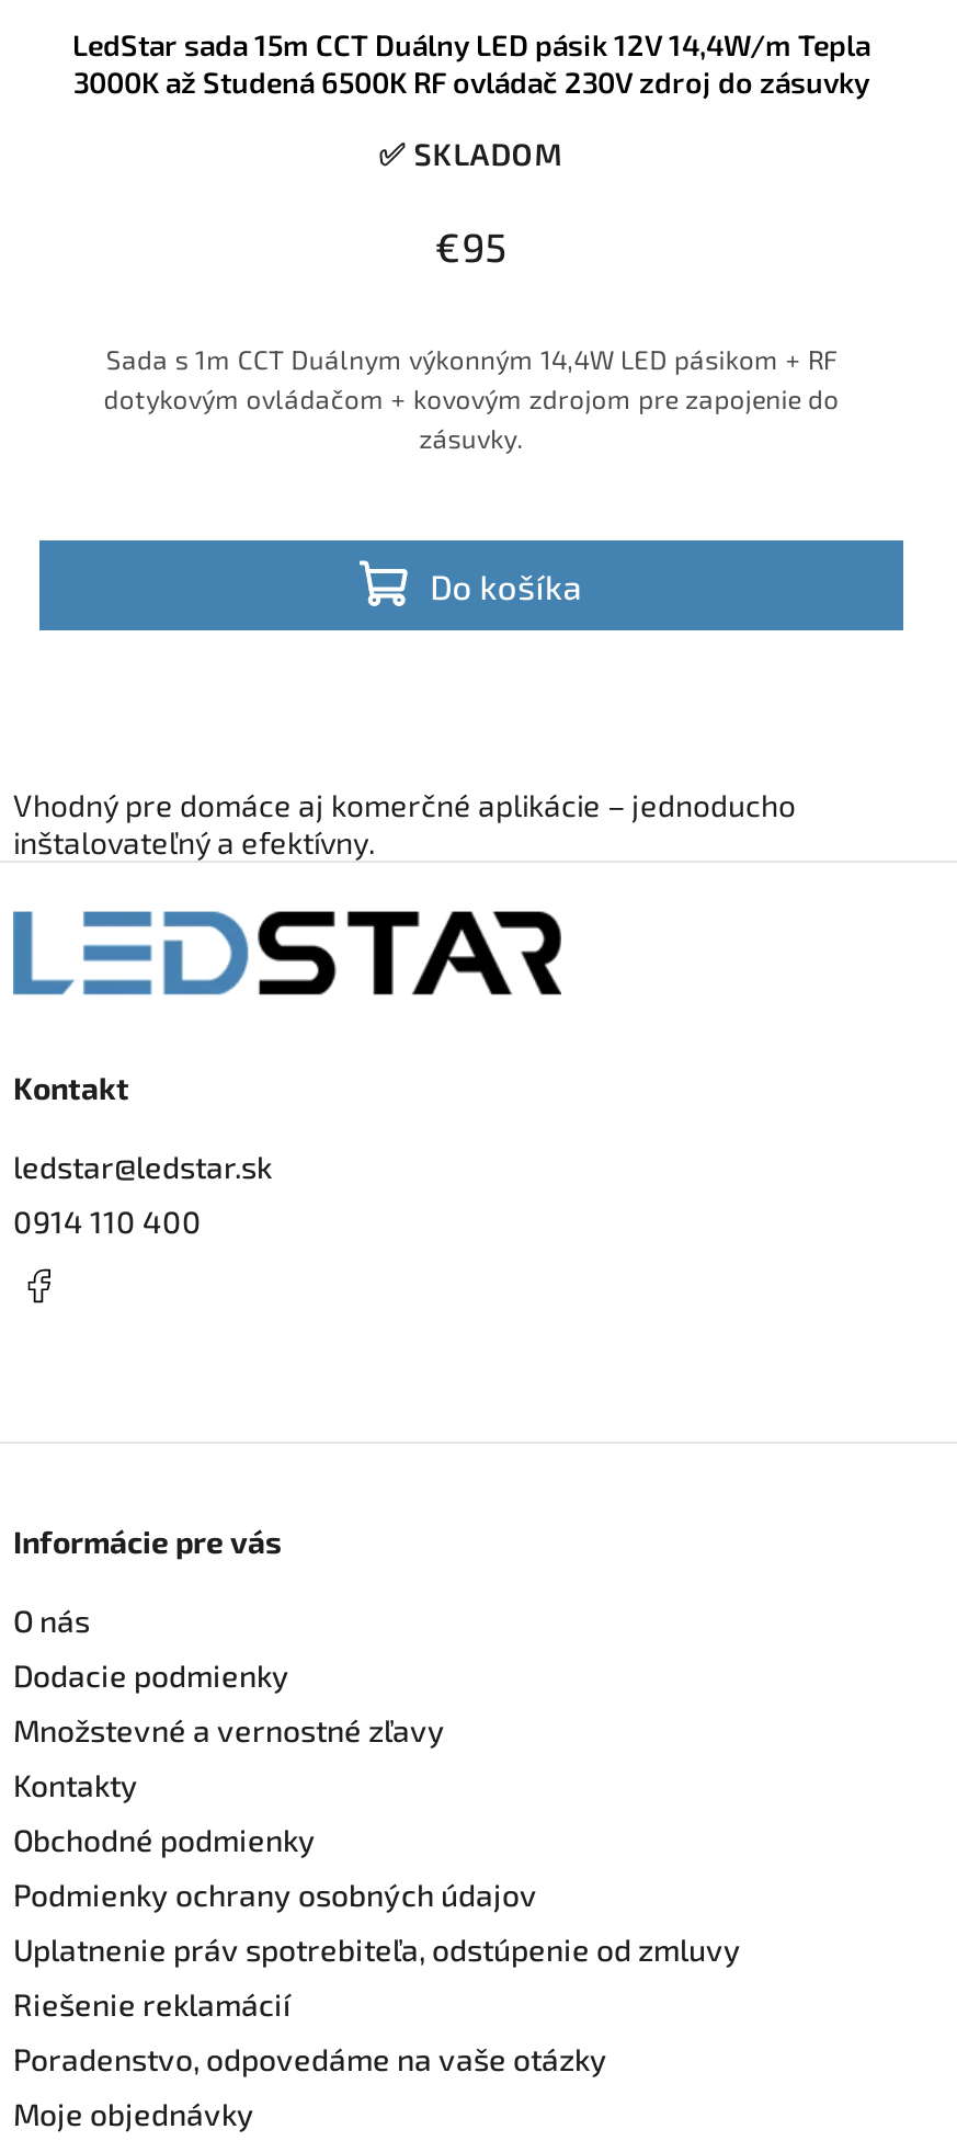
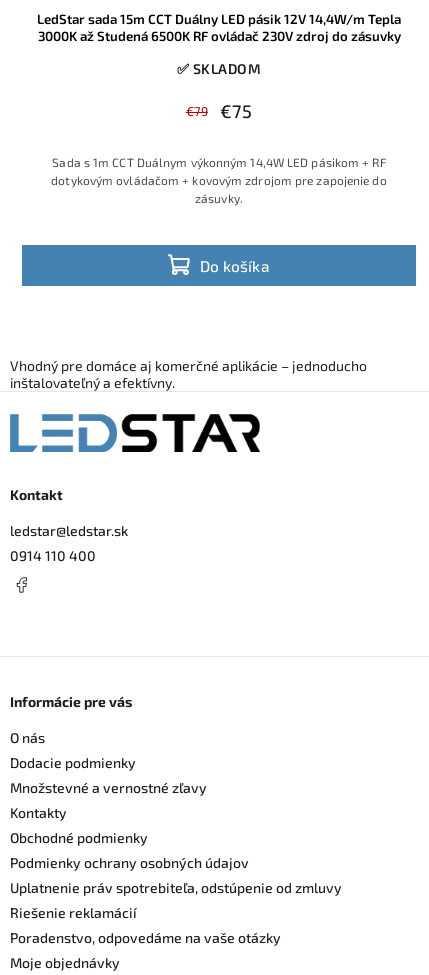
[435,223,508,271] €95 -> [186,100,252,122] €79 | €75

